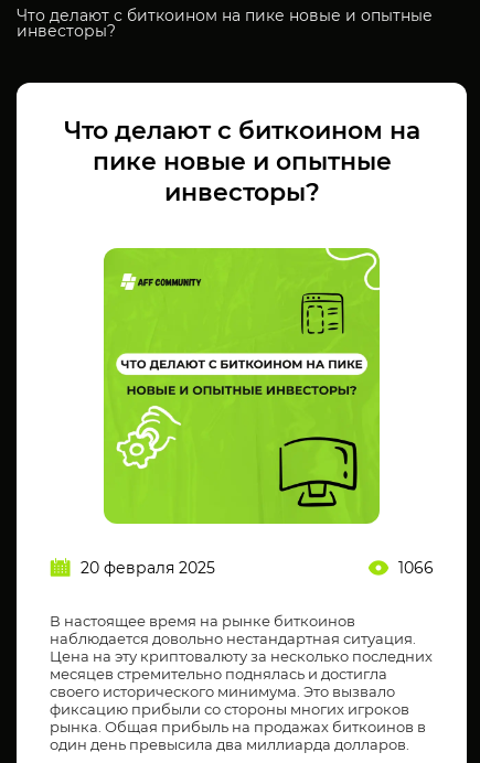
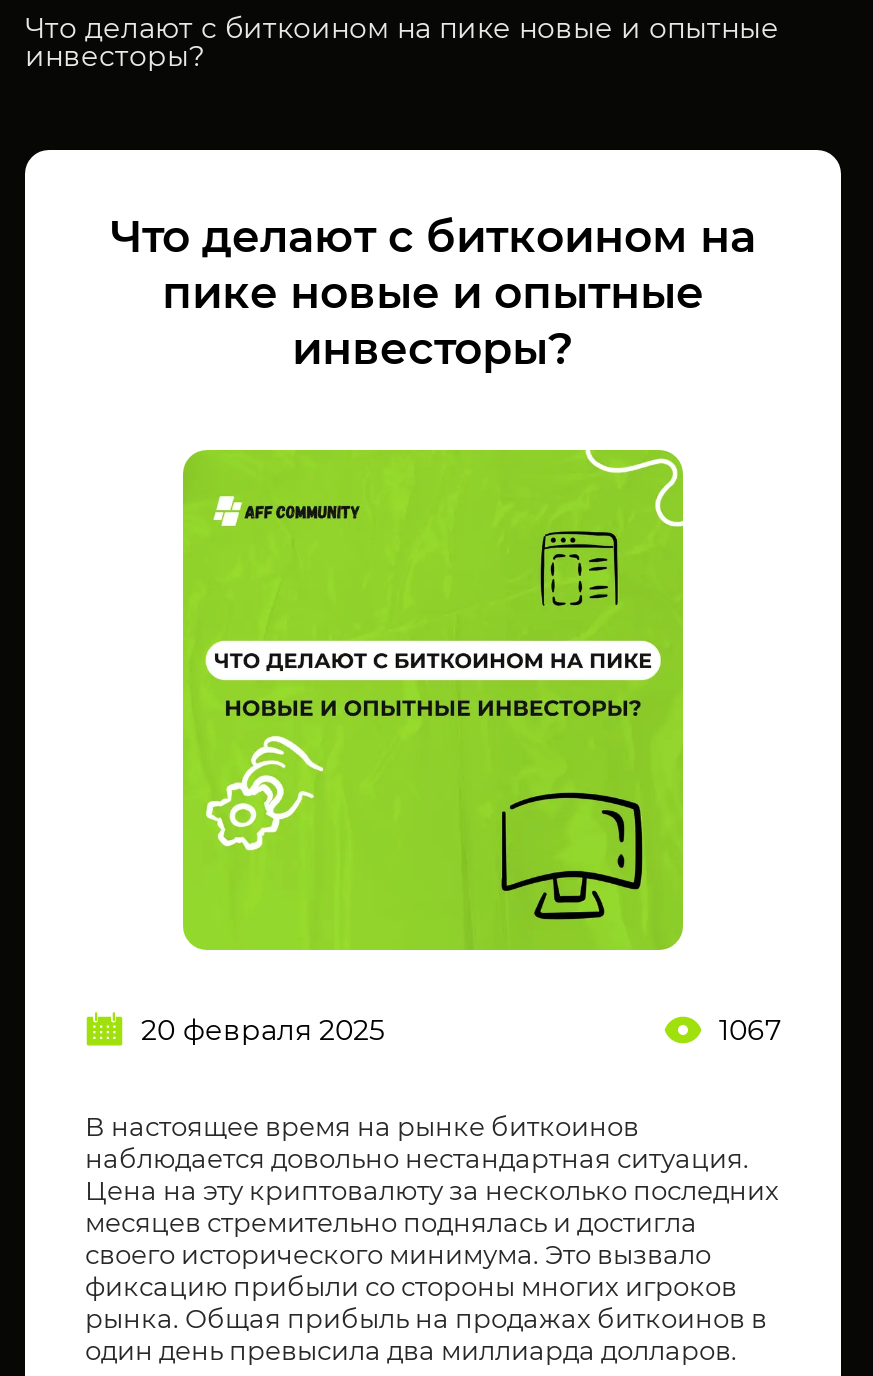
[398,558,434,578] 1066 -> [719,1012,781,1048] 1067

